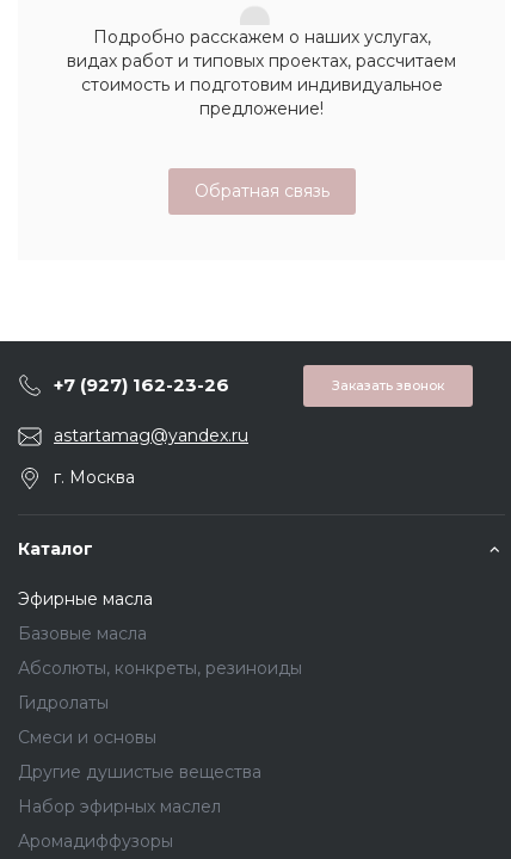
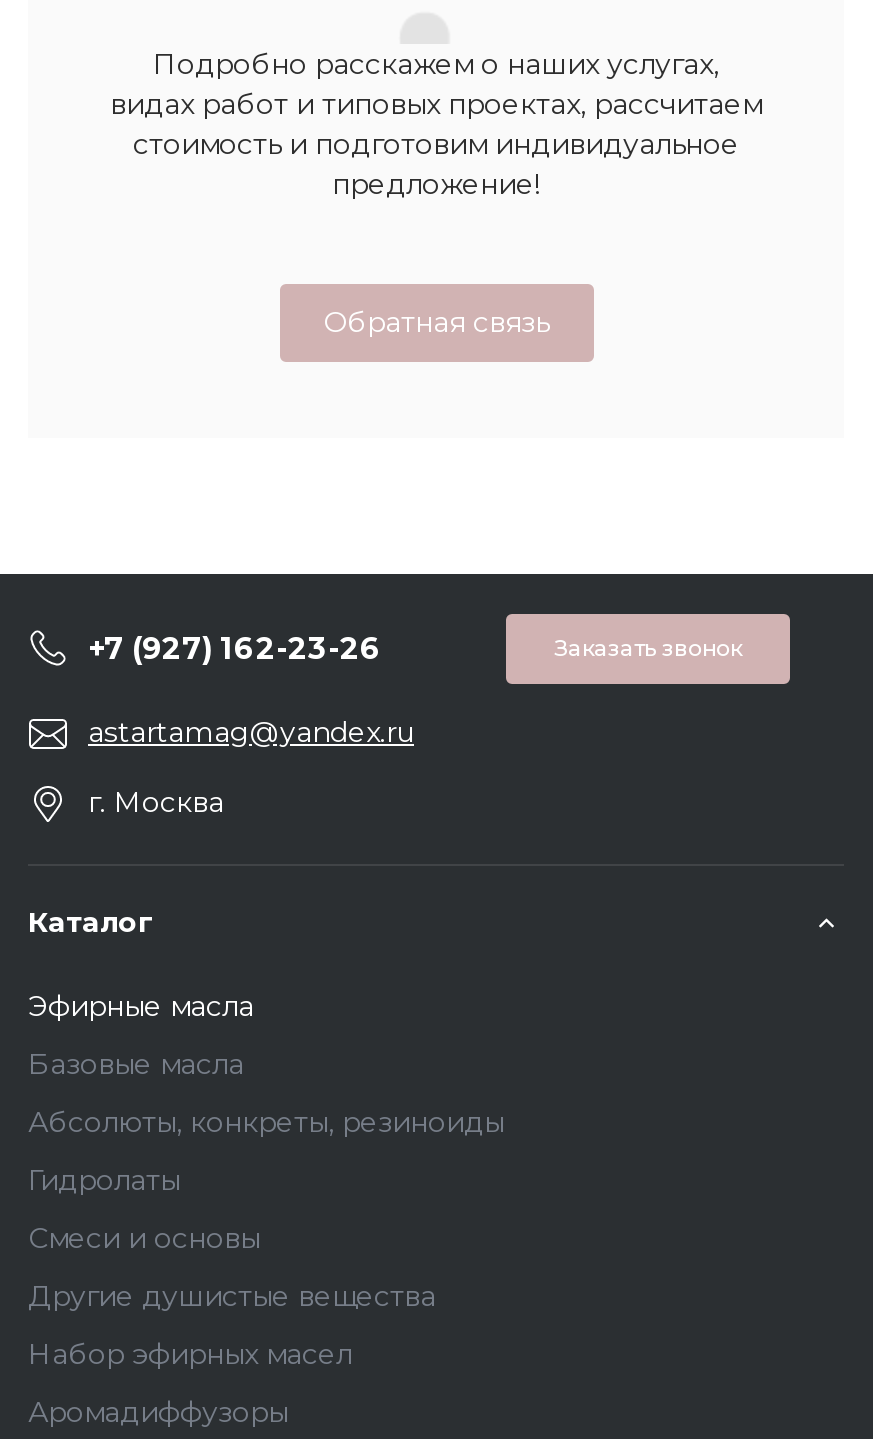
[18,796,221,817] Набор эфирных маслел -> [28,1336,352,1372] Набор эфирных масел

